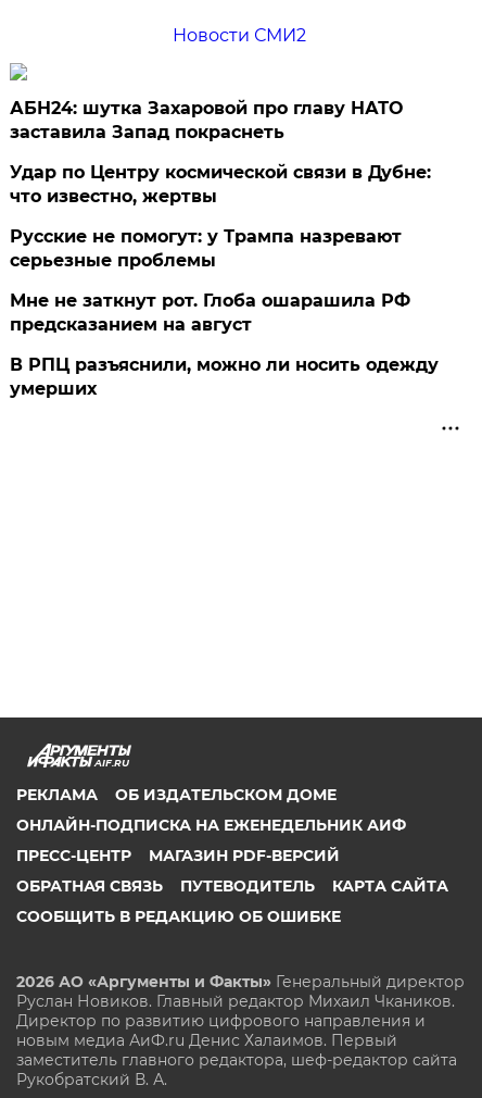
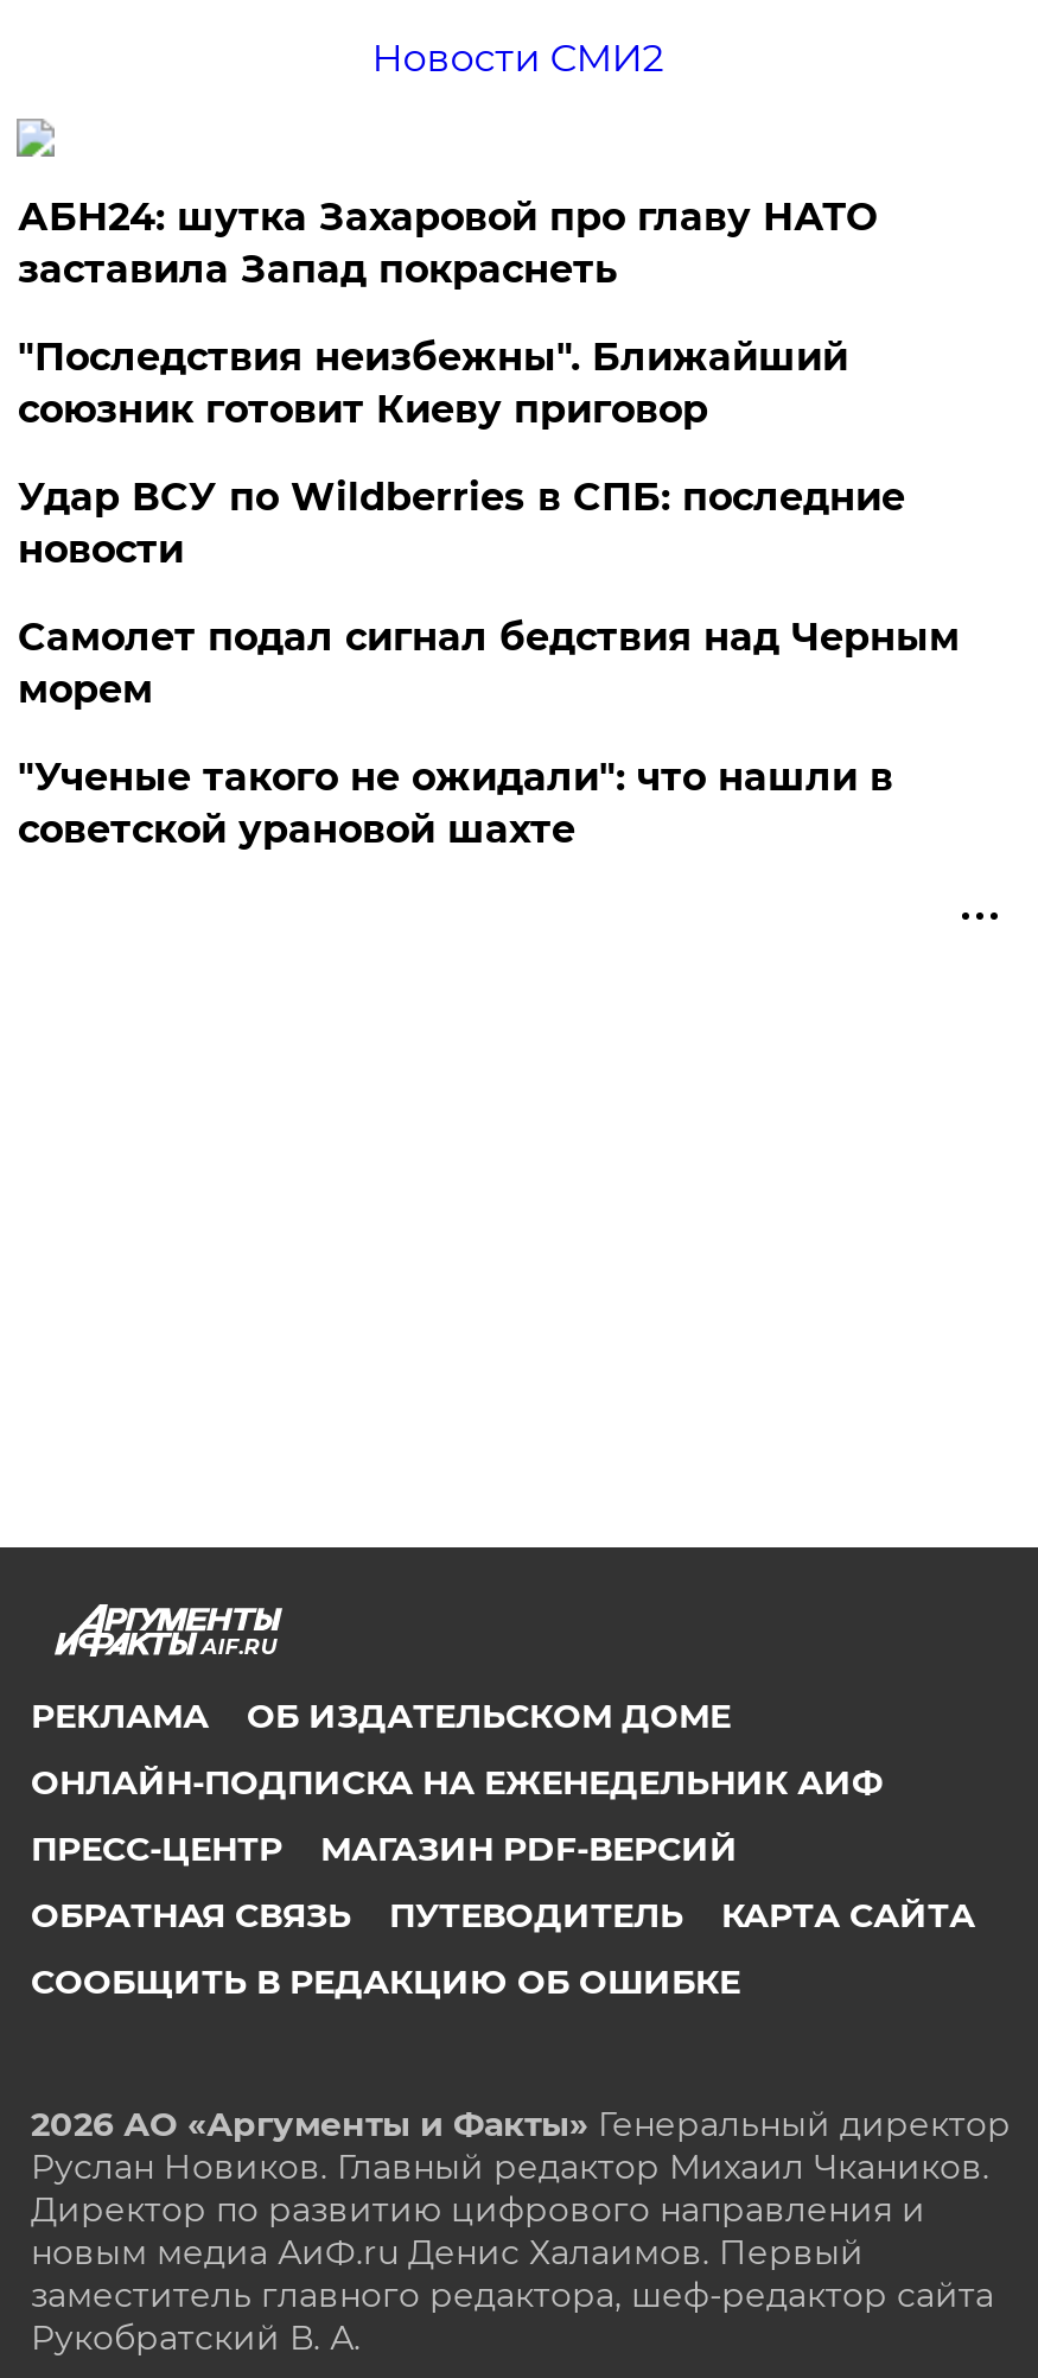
[10,162,431,207] Удар по Центру космической связи в Дубне: | что известно, жертвы -> [18,335,848,432] "Последствия неизбежны". Ближайший | союзник готовит Киеву приговор
[10,226,402,271] Русские не помогут: у Трампа назревают | серьезные проблемы -> [18,475,905,572] Удар ВСУ по Wildberries в СПБ: последние | новости
[10,290,411,335] Мне не заткнут рот. Глоба ошарашила РФ | предсказанием на август -> [18,615,959,712] Самолет подал сигнал бедствия над Черным | морем
[10,354,439,399] В РПЦ разъяснили, можно ли носить одежду | умерших -> [18,755,893,852] "Ученые такого не ожидали": что нашли в | советской урановой шахте

